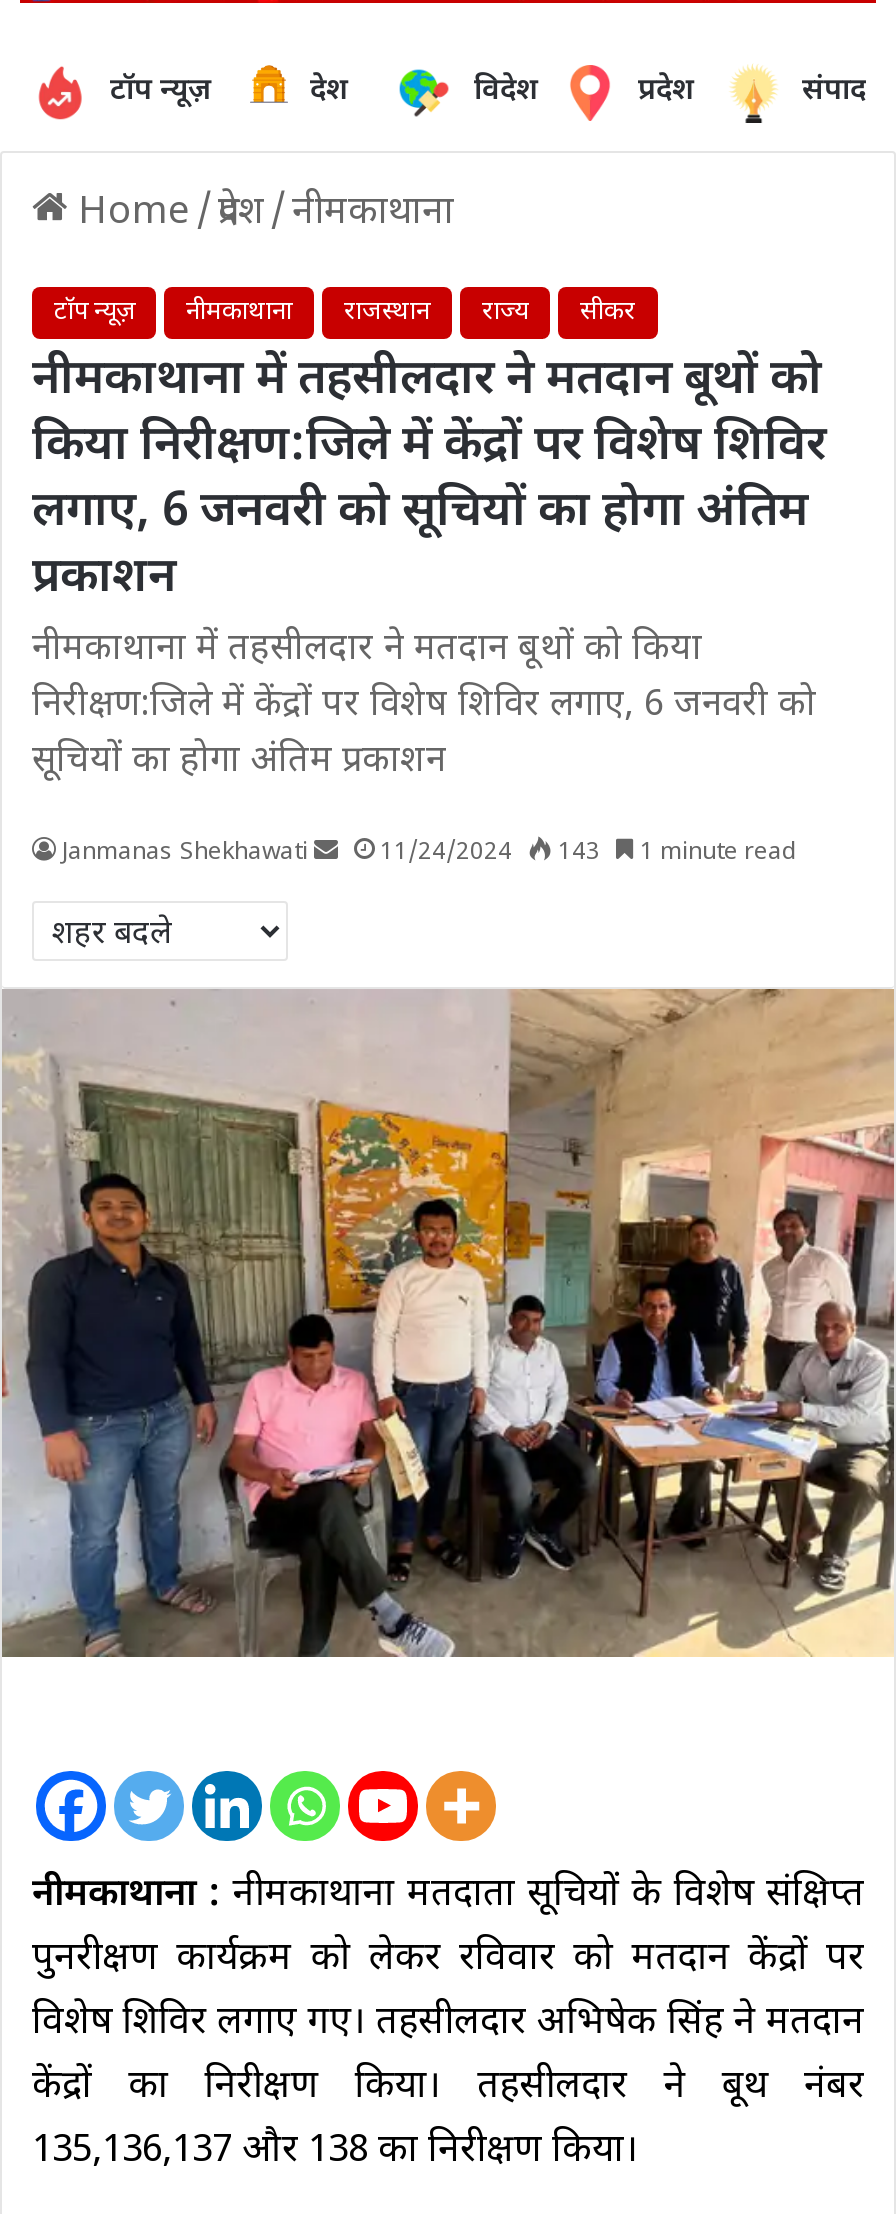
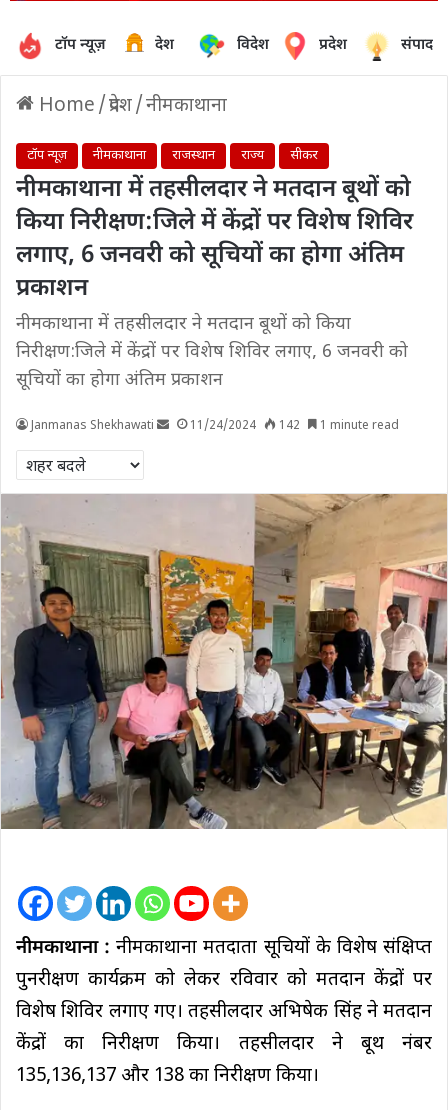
[380,836,798,868] 11/24/2024 143 1 minute read -> [190,418,399,434] 11/24/2024 142 1 minute read

